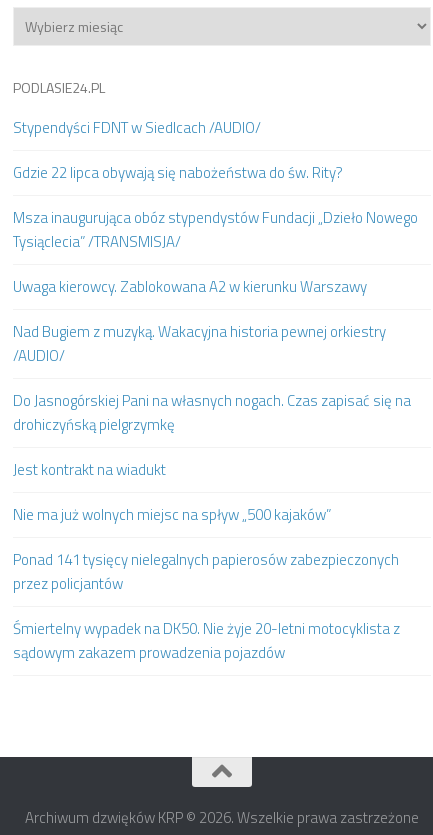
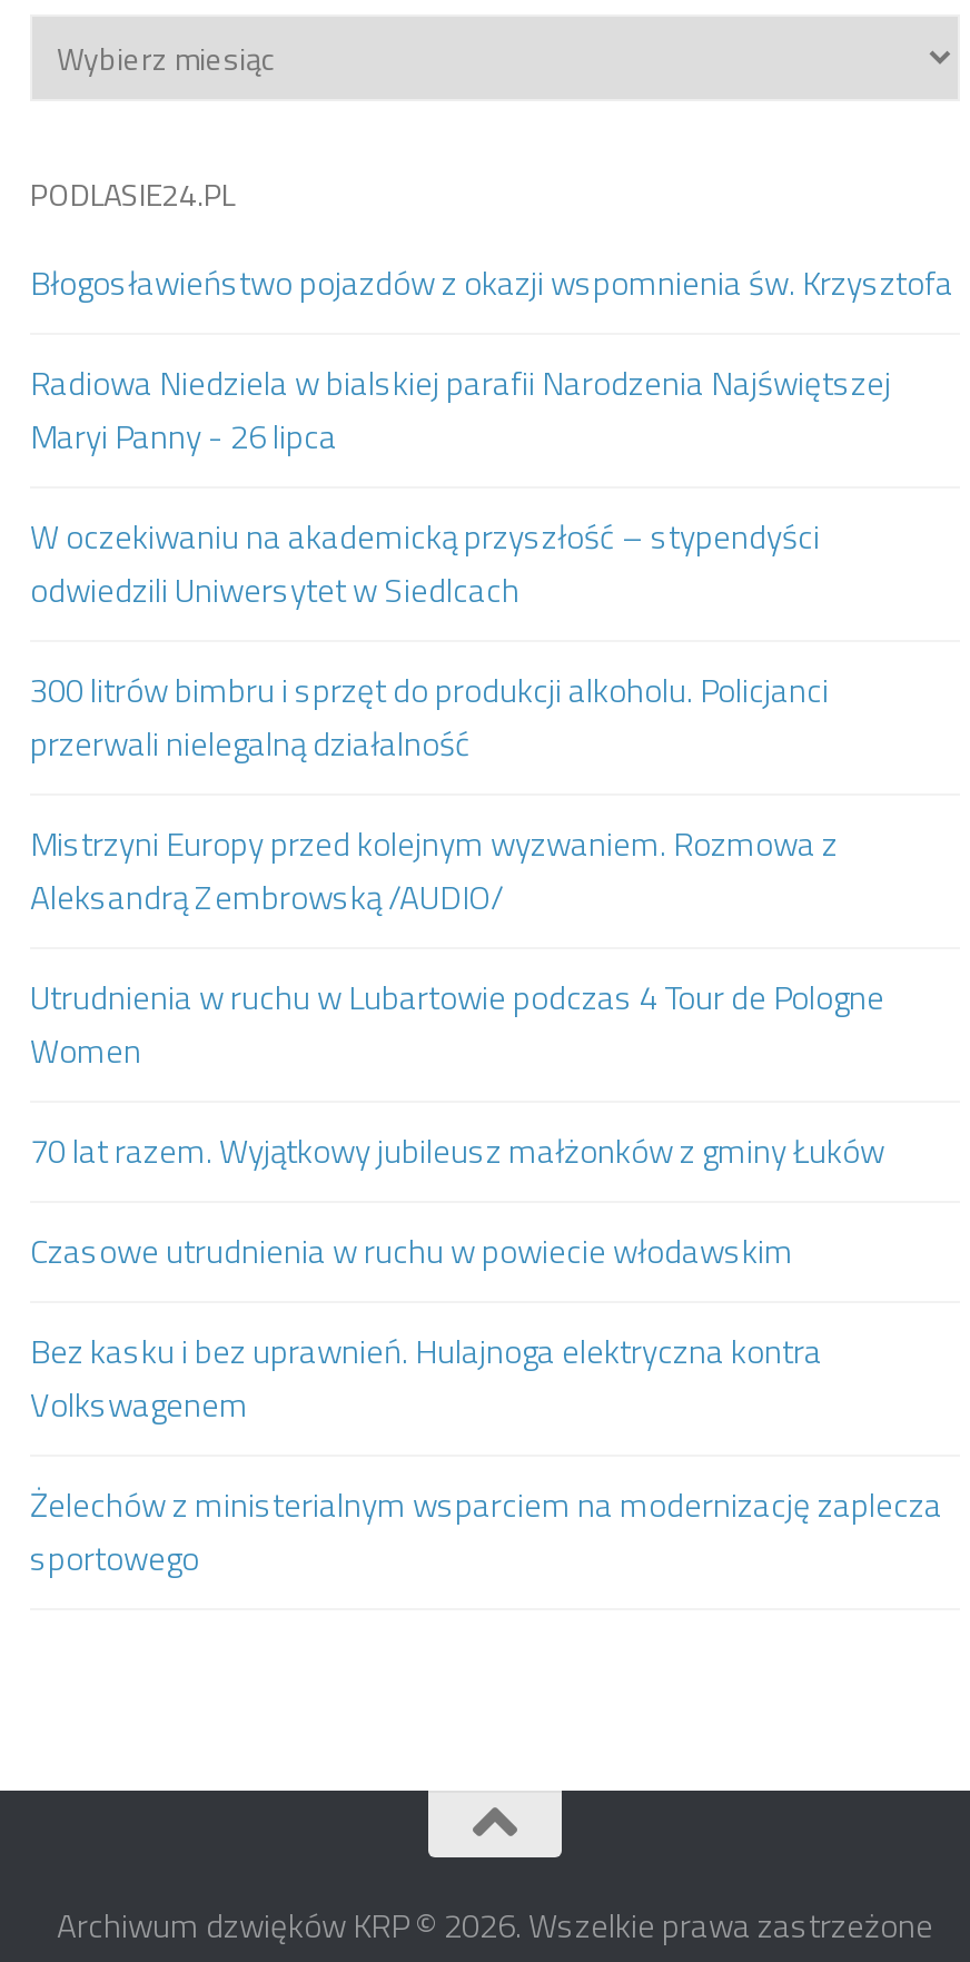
[13,116,261,139] Stypendyści FDNT w Siedlcach /AUDIO/ -> [30,256,953,308] Błogosławieństwo pojazdów z okazji wspomnienia św. Krzysztofa
[13,161,343,184] Gdzie 22 lipca obywają się nabożeństwa do św. Rity? -> [30,357,891,461] Radiowa Niedziela w bialskiej parafii Narodzenia Najświętszej | Maryi Panny - 26 lipca
[13,206,418,253] Msza inaugurująca obóz stypendystów Fundacji „Dzieło Nowego | Tysiąclecia” /TRANSMISJA/ -> [30,510,820,615] W oczekiwaniu na akademicką przyszłość – stypendyści | odwiedzili Uniwersytet w Siedlcach
[13,275,367,298] Uwaga kierowcy. Zablokowana A2 w kierunku Warszawy -> [30,664,829,768] 300 litrów bimbru i sprzęt do produkcji alkoholu. Policjanci | przerwali nielegalną działalność
[13,320,386,367] Nad Bugiem z muzyką. Wakacyjna historia pewnej orkiestry | /AUDIO/ -> [30,817,838,922] Mistrzyni Europy przed kolejnym wyzwaniem. Rozmowa z | Aleksandrą Zembrowską /AUDIO/
[13,389,411,436] Do Jasnogórskiej Pani na własnych nogach. Czas zapisać się na | drohiczyńską pielgrzymkę -> [30,971,884,1075] Utrudnienia w ruchu w Lubartowie podczas 4 Tour de Pologne | Women
[13,458,166,481] Jest kontrakt na wiadukt -> [30,1124,884,1176] 70 lat razem. Wyjątkowy jubileusz małżonków z gminy Łuków
[13,503,331,526] Nie ma już wolnych miejsc na spływ „500 kajaków” -> [30,1225,793,1276] Czasowe utrudnienia w ruchu w powiecie włodawskim
[13,548,399,595] Ponad 141 tysięcy nielegalnych papierosów zabezpieczonych | przez policjantów -> [30,1325,822,1429] Bez kasku i bez uprawnień. Hulajnoga elektryczna kontra | Volkswagenem
[13,617,400,664] Śmiertelny wypadek na DK50. Nie żyje 20-letni motocyklista z | sądowym zakazem prowadzenia pojazdów -> [30,1478,942,1583] Żelechów z ministerialnym wsparciem na modernizację zaplecza | sportowego

